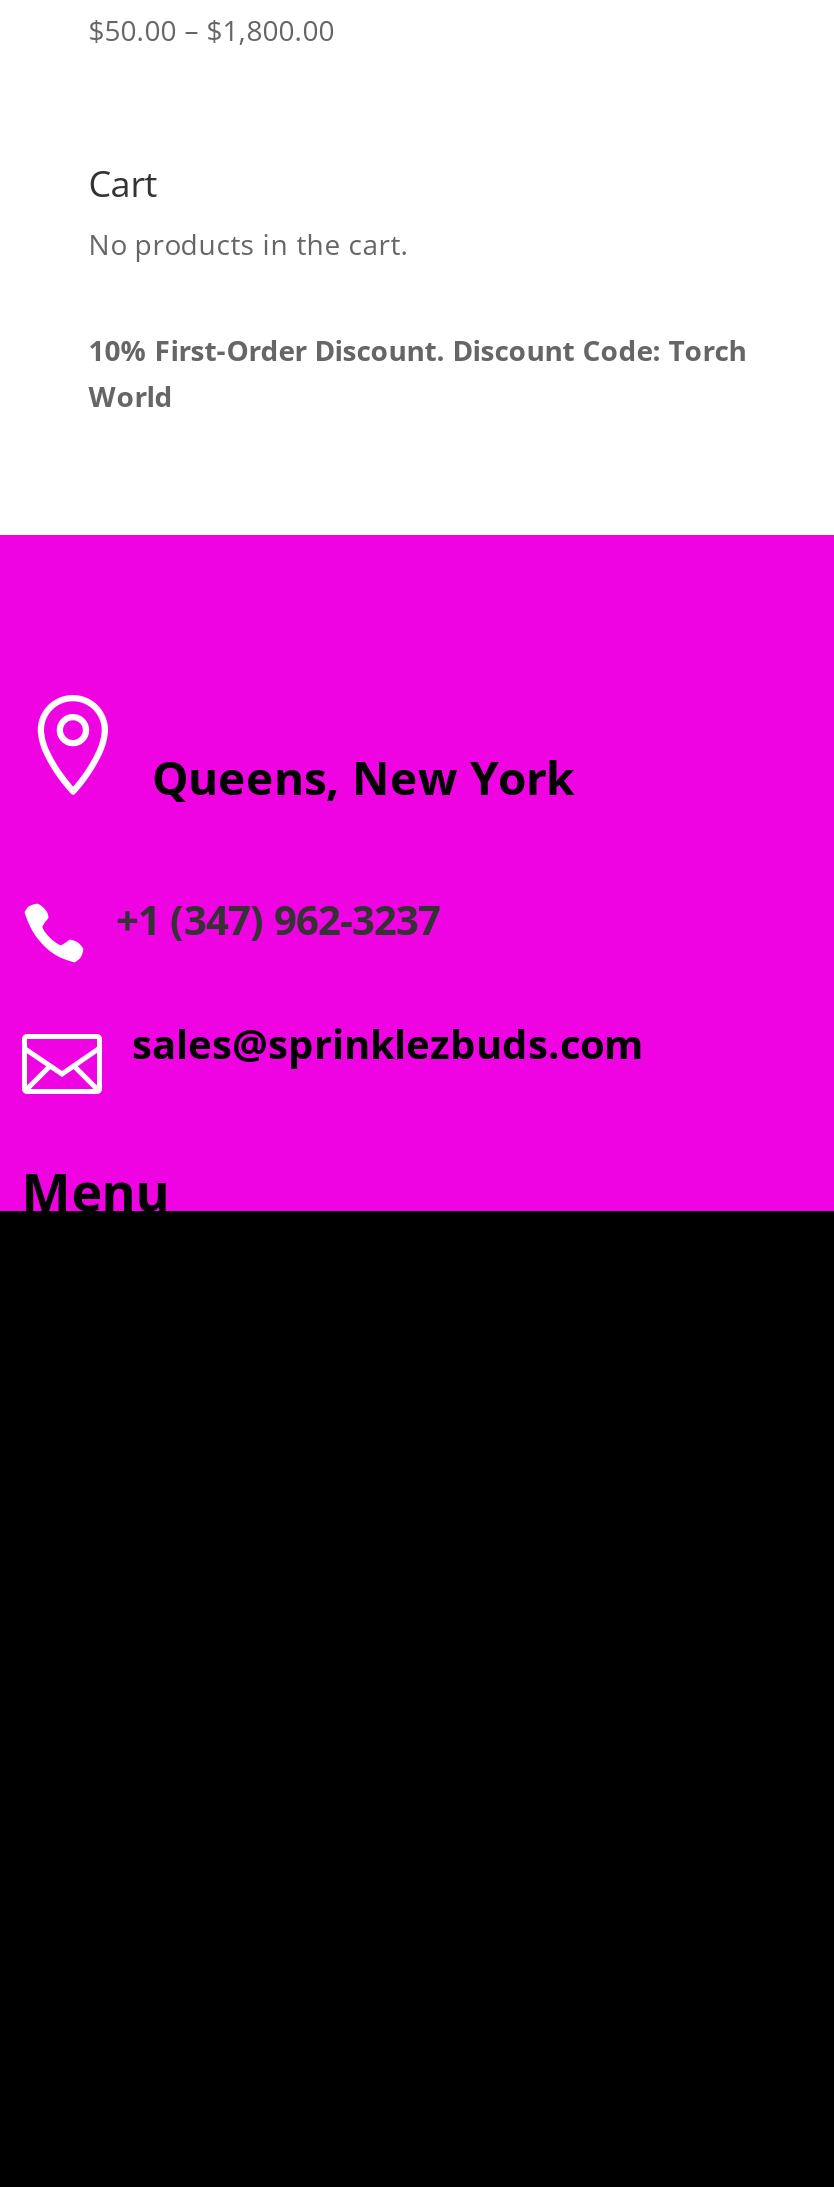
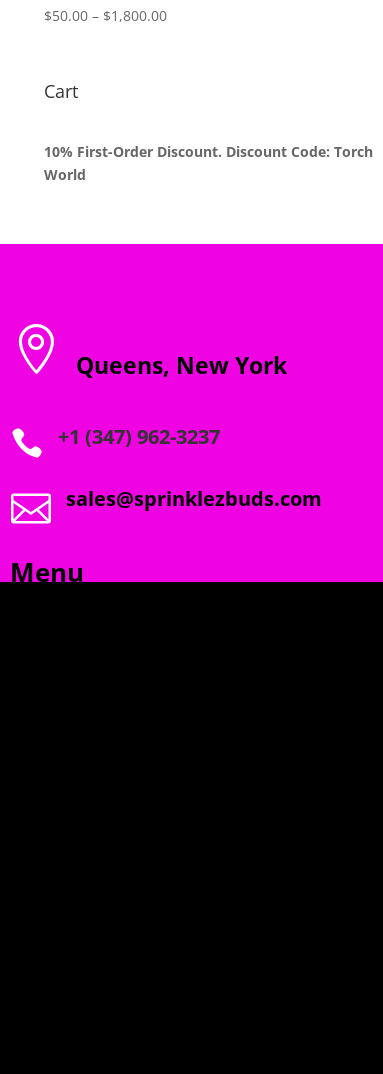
[89,224,409,262] No products in the cart. -> none

